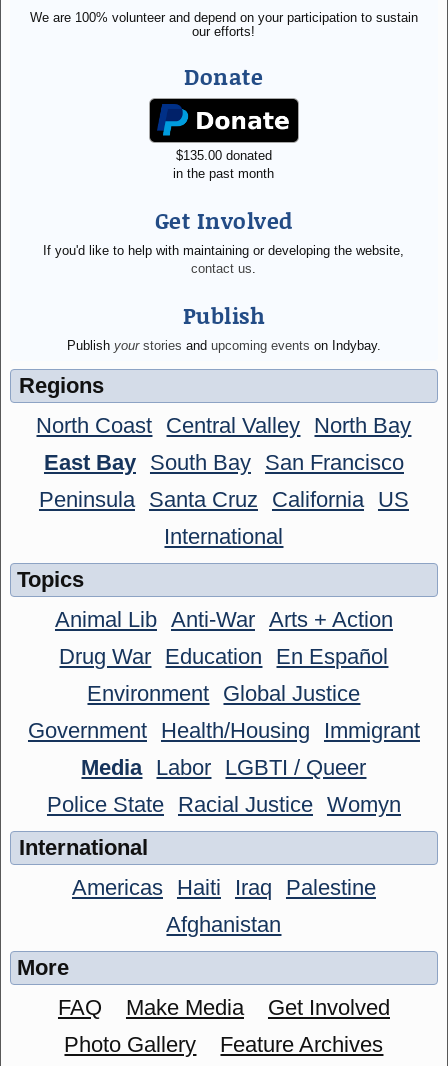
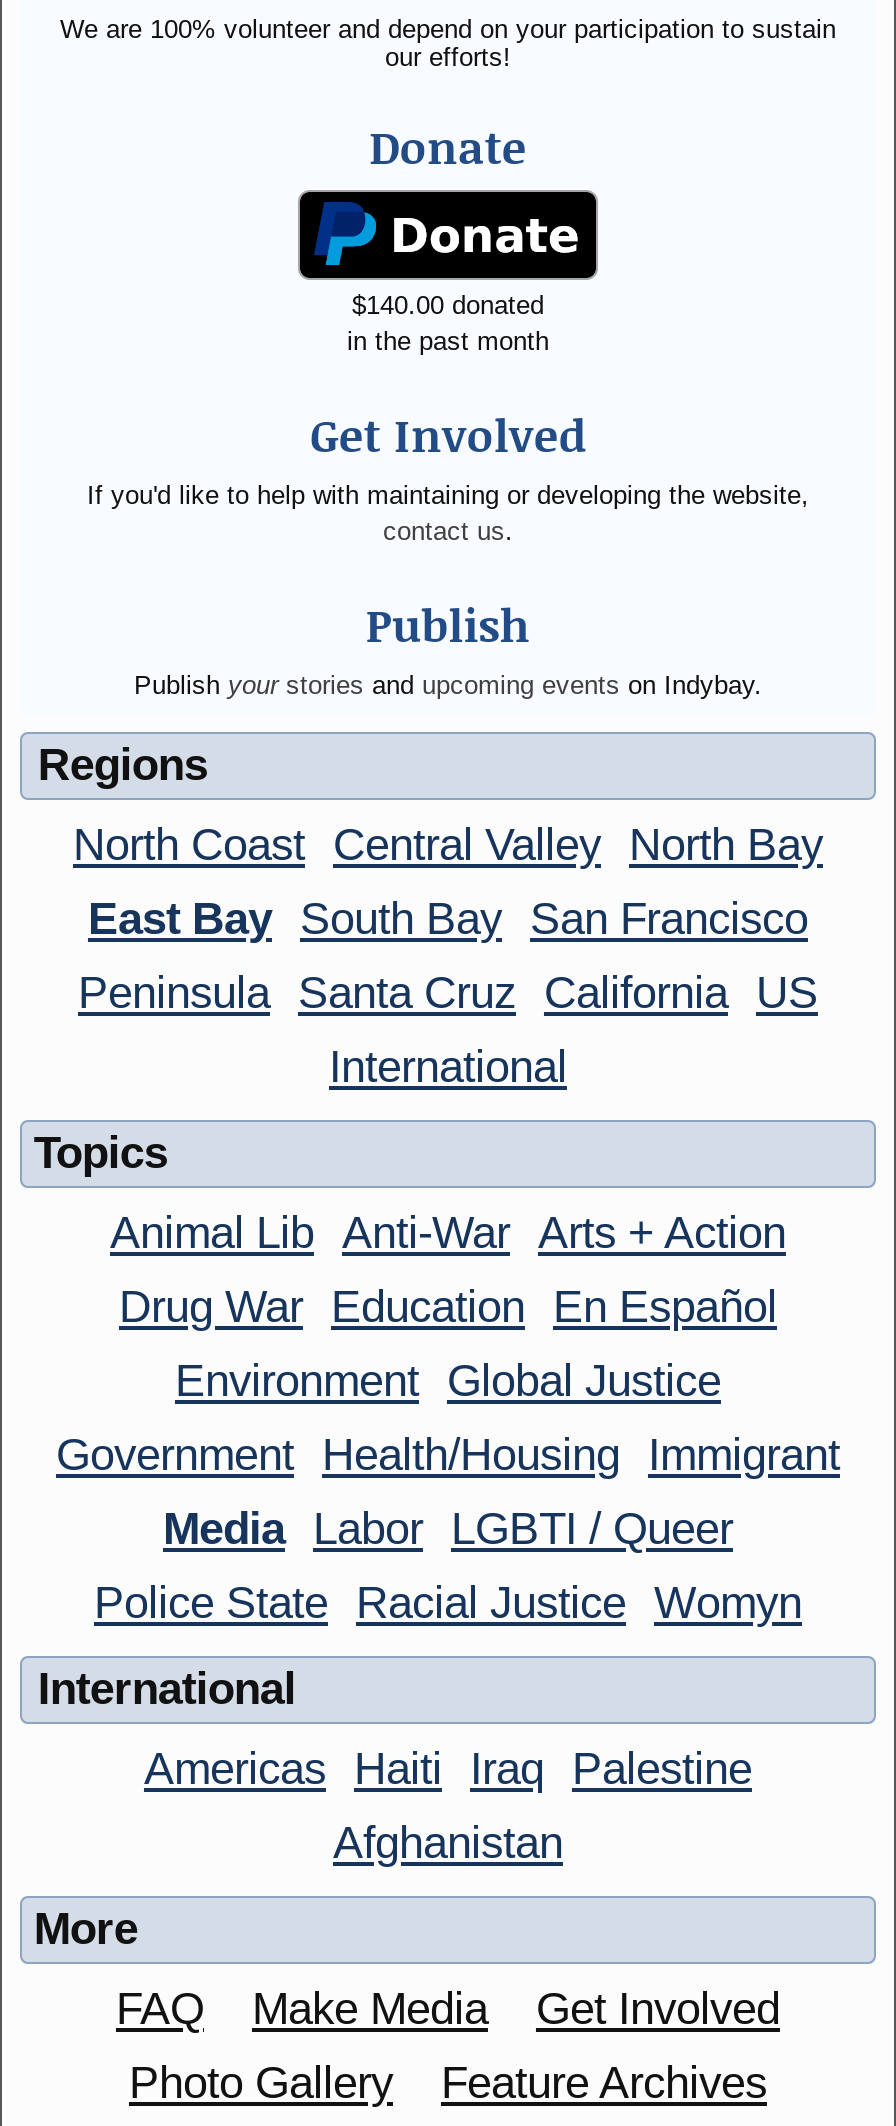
[176,147,272,162] $135.00 donated -> [352,289,544,319] $140.00 donated

